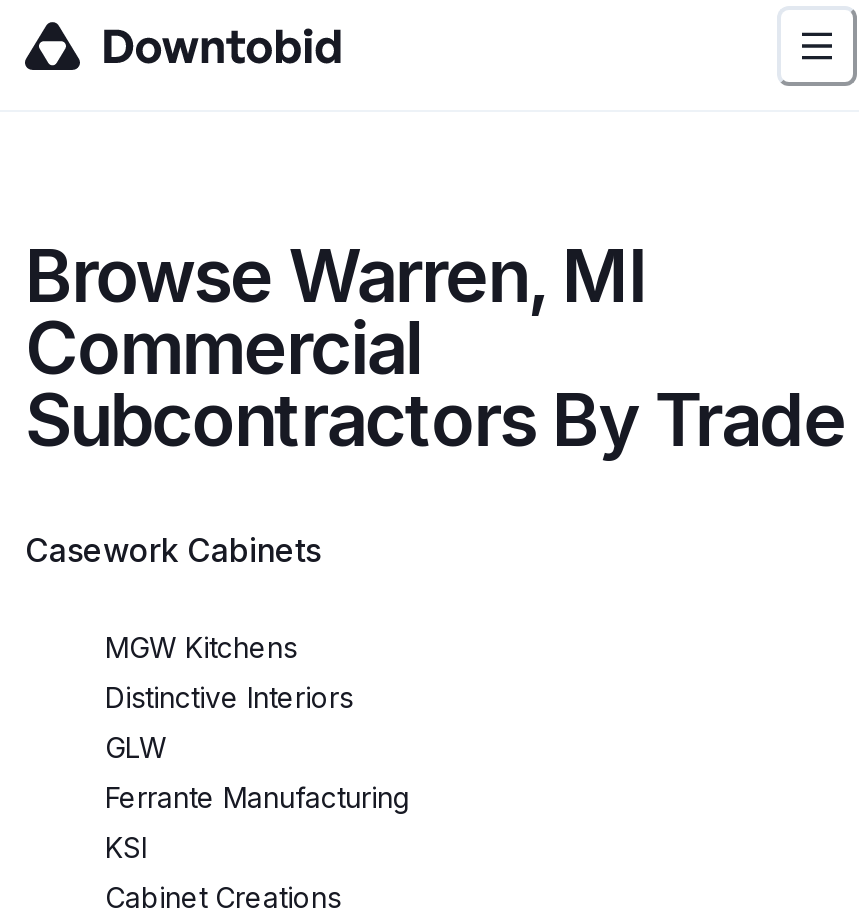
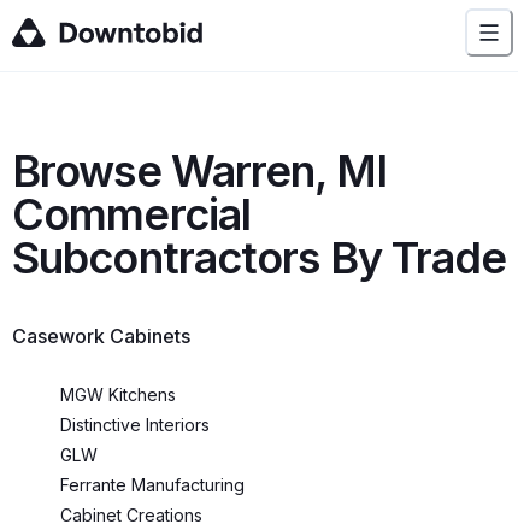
[105,829,147,863] KSI -> none

